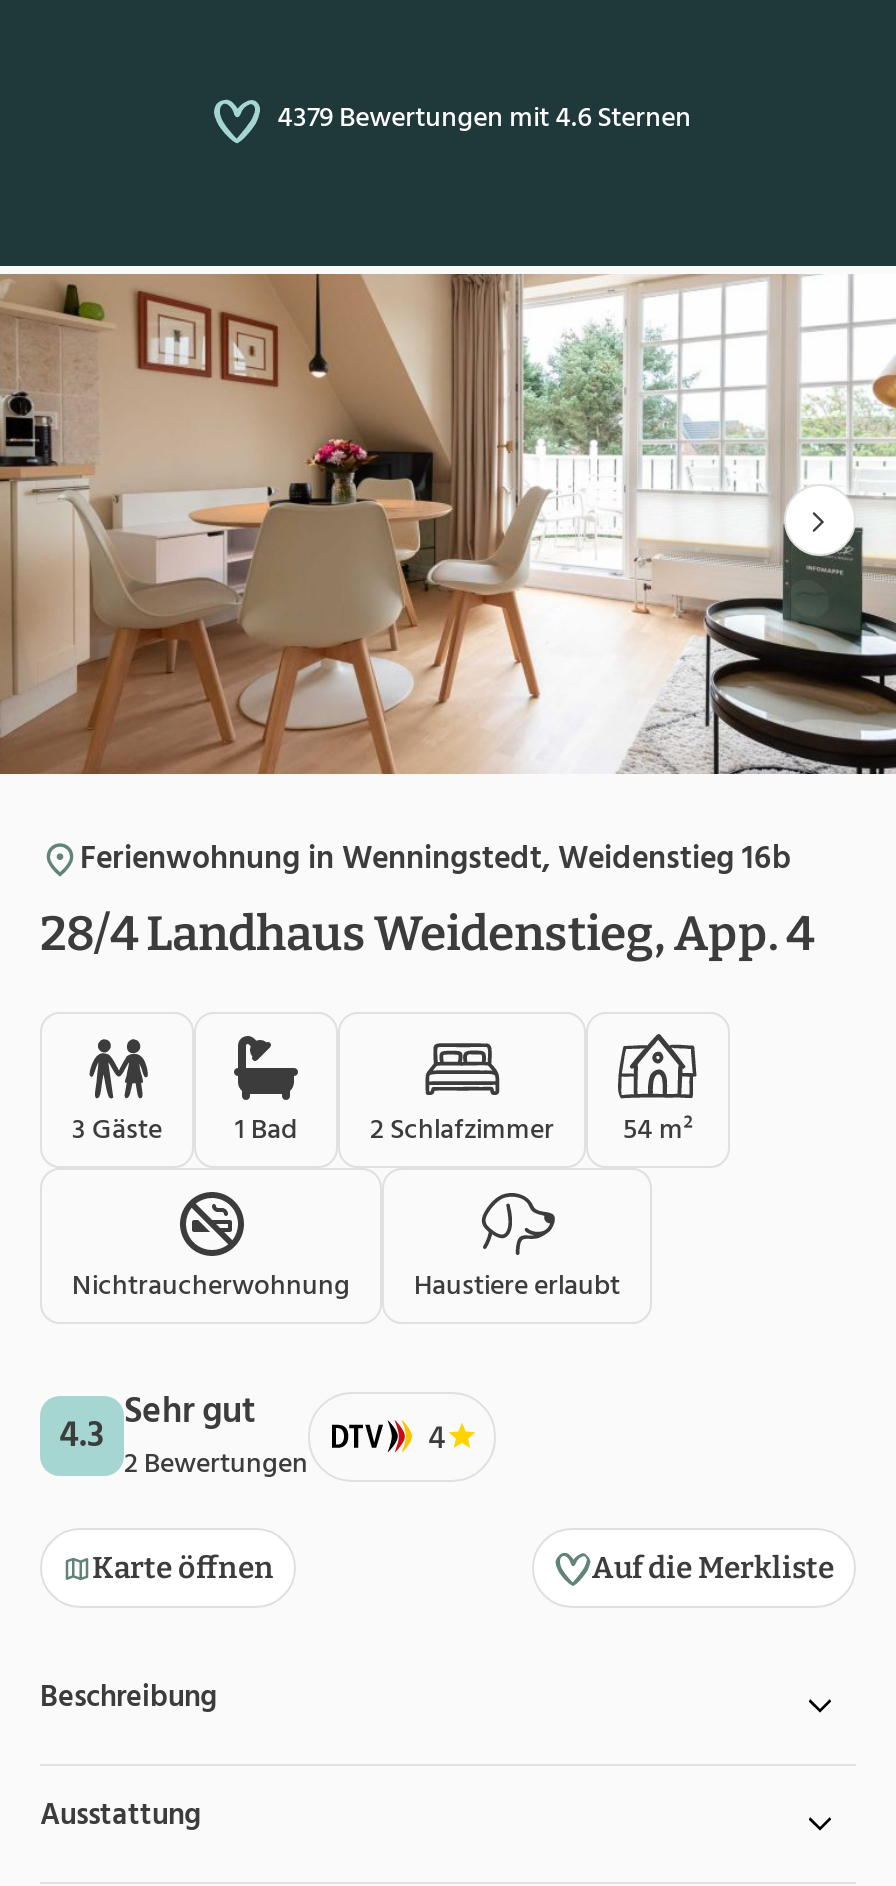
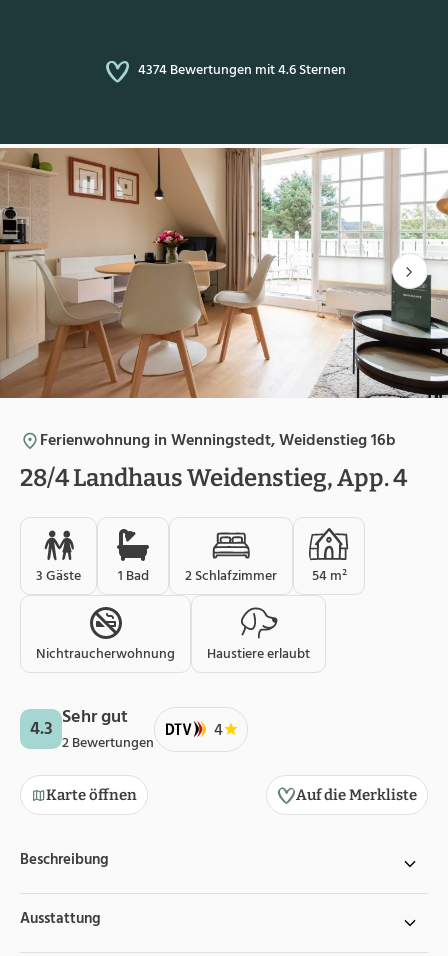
[277,96,691,142] 4379 Bewertungen mit 4.6 Sternen -> [138,59,346,82] 4374 Bewertungen mit 4.6 Sternen

